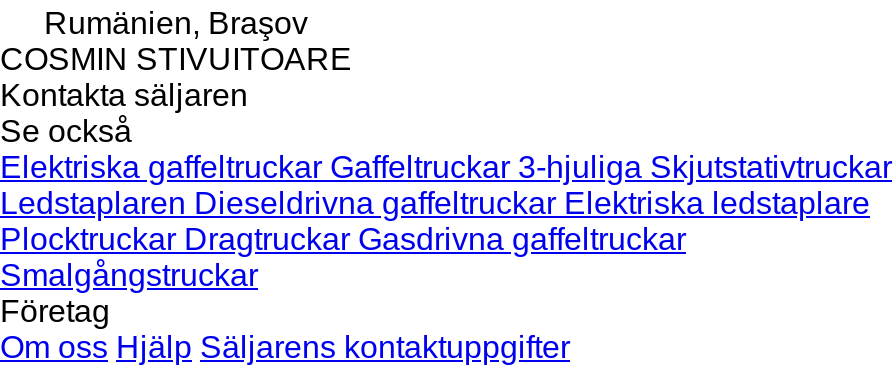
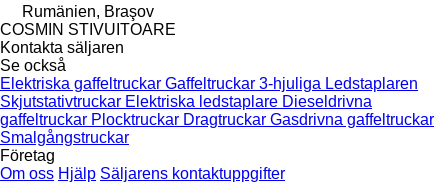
[0,150,892,256] Elektriska gaffeltruckar Gaffeltruckar 3-hjuliga Skjutstativtruckar | Ledstaplaren Dieseldrivna gaffeltruckar Elektriska ledstaplare | Plocktruckar Dragtruckar Gasdrivna gaffeltruckar -> [0,75,434,128] Elektriska gaffeltruckar Gaffeltruckar 3-hjuliga Ledstaplaren | Skjutstativtruckar Elektriska ledstaplare Dieseldrivna | gaffeltruckar Plocktruckar Dragtruckar Gasdrivna gaffeltruckar

